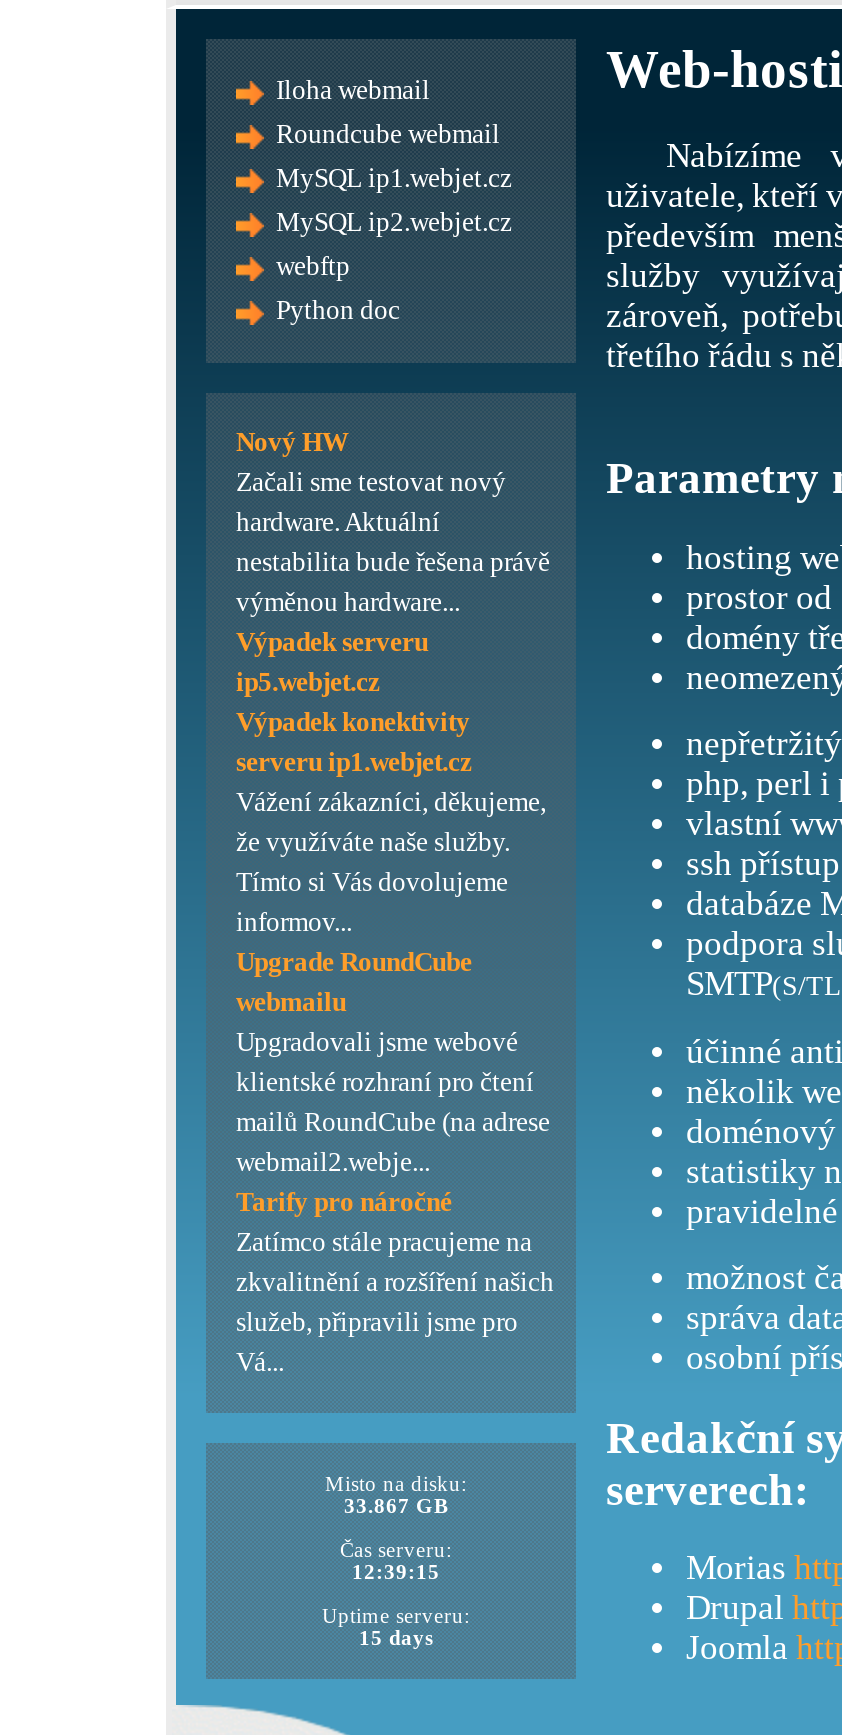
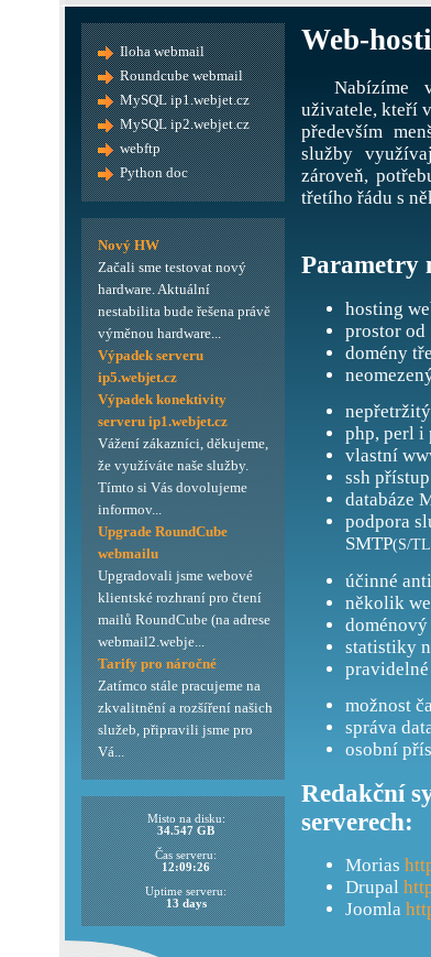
[344,1495,448,1517] 33.867 GB -> [157,825,214,837] 34.547 GB
[352,1561,440,1583] 12:39:15 -> [162,861,210,873] 12:09:26
[359,1627,433,1649] 15 days -> [165,898,206,910] 13 days

